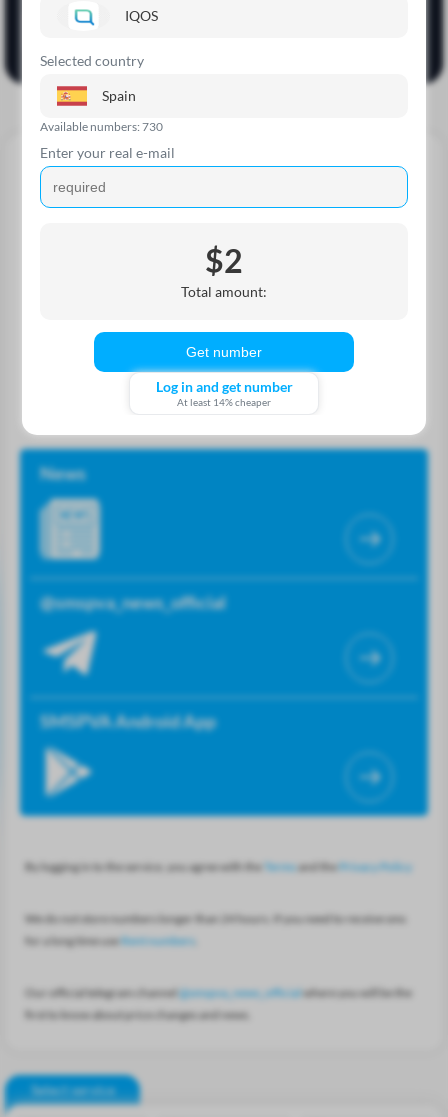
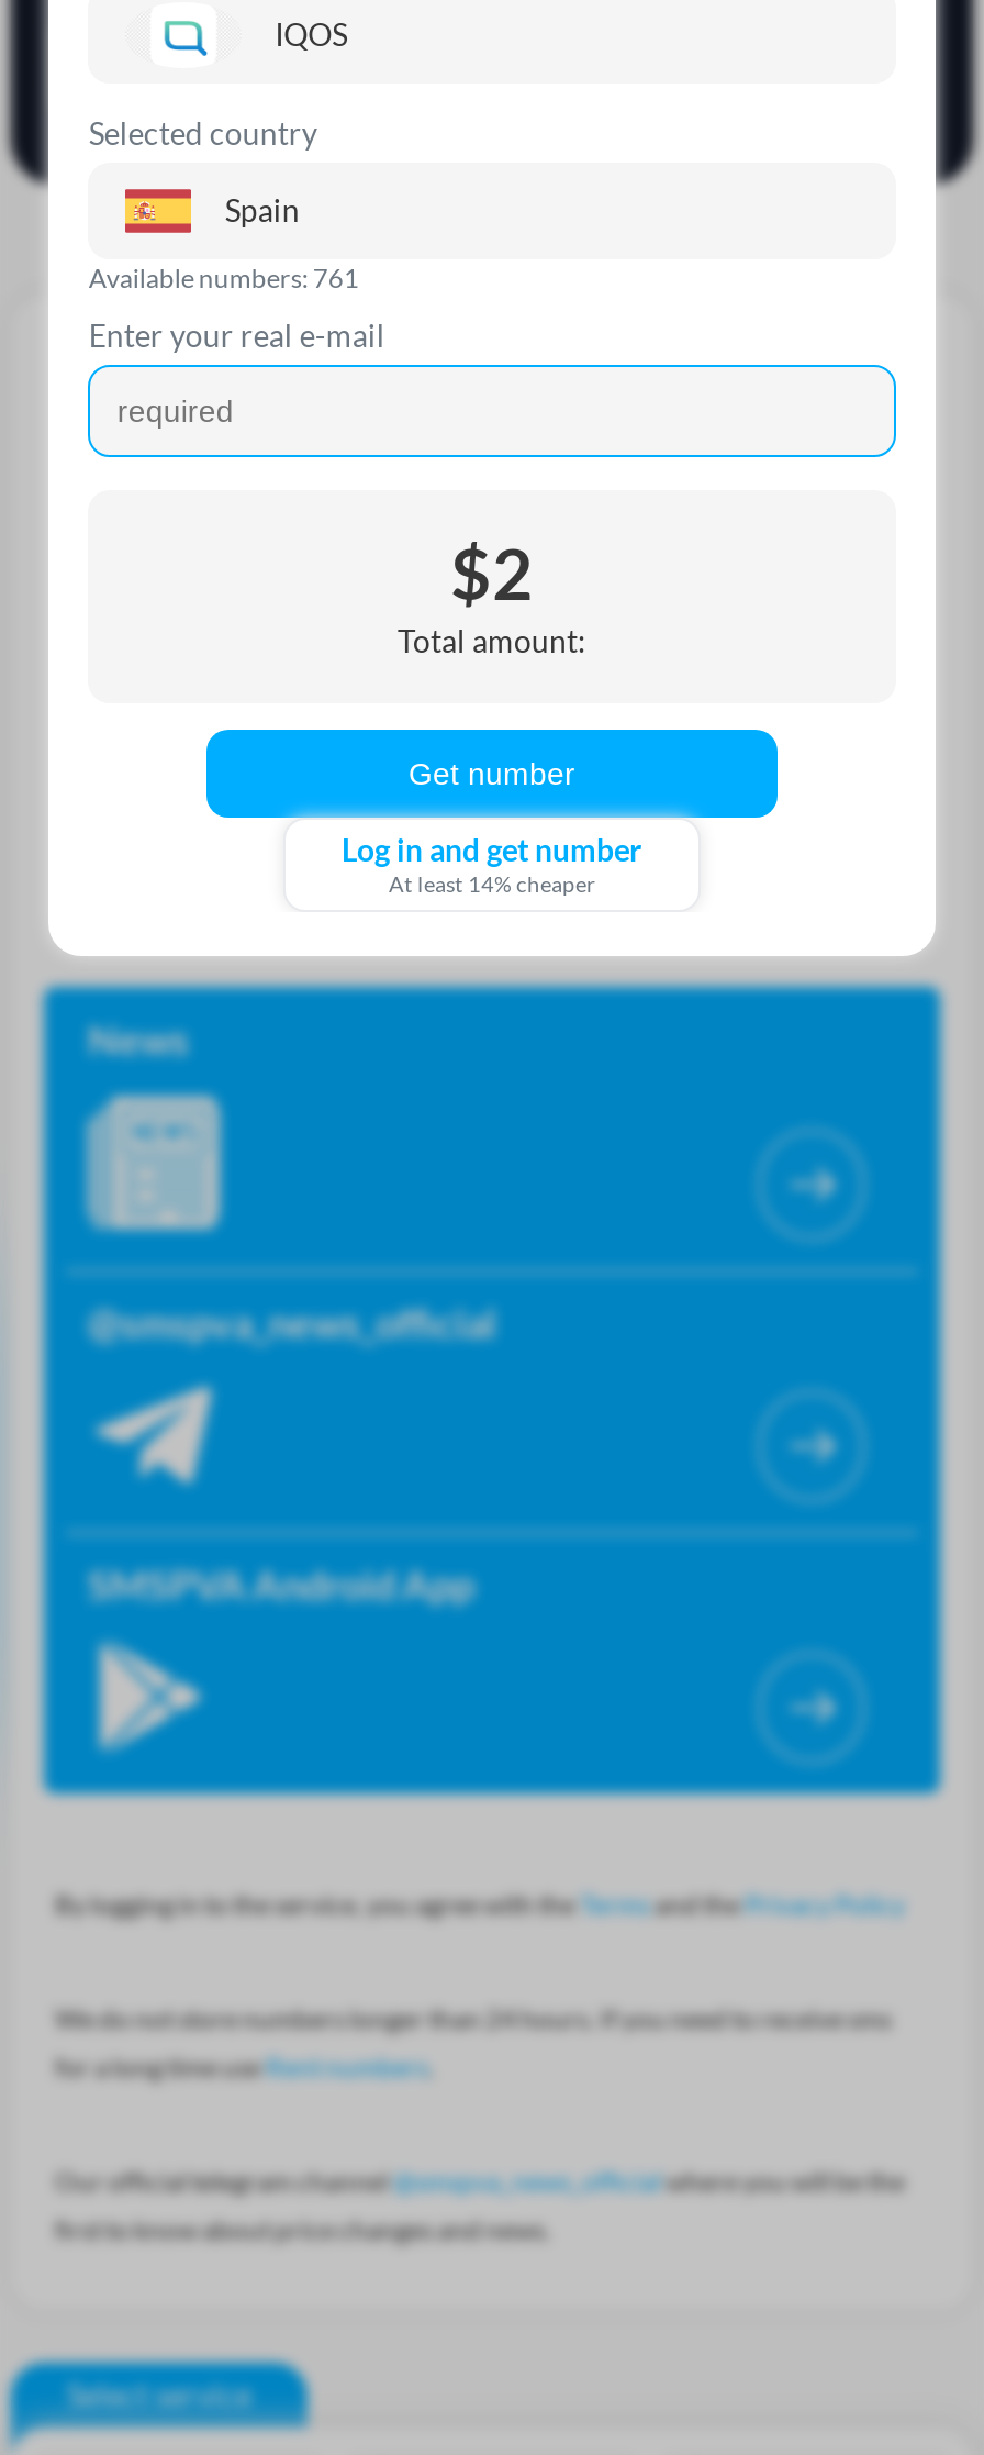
[40,118,163,133] Available numbers: 730 -> [89,260,359,293] Available numbers: 761

